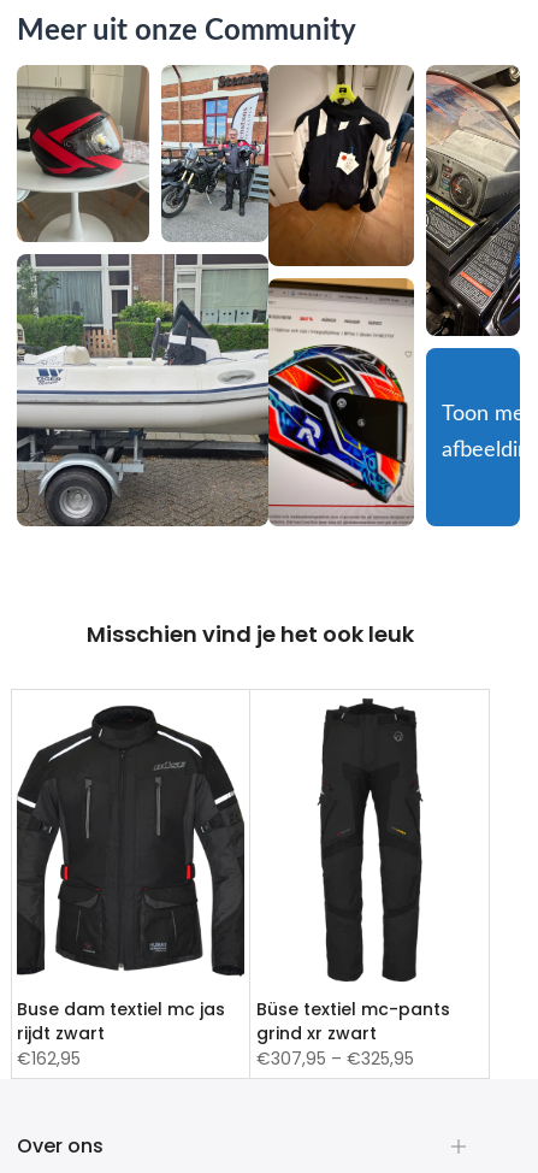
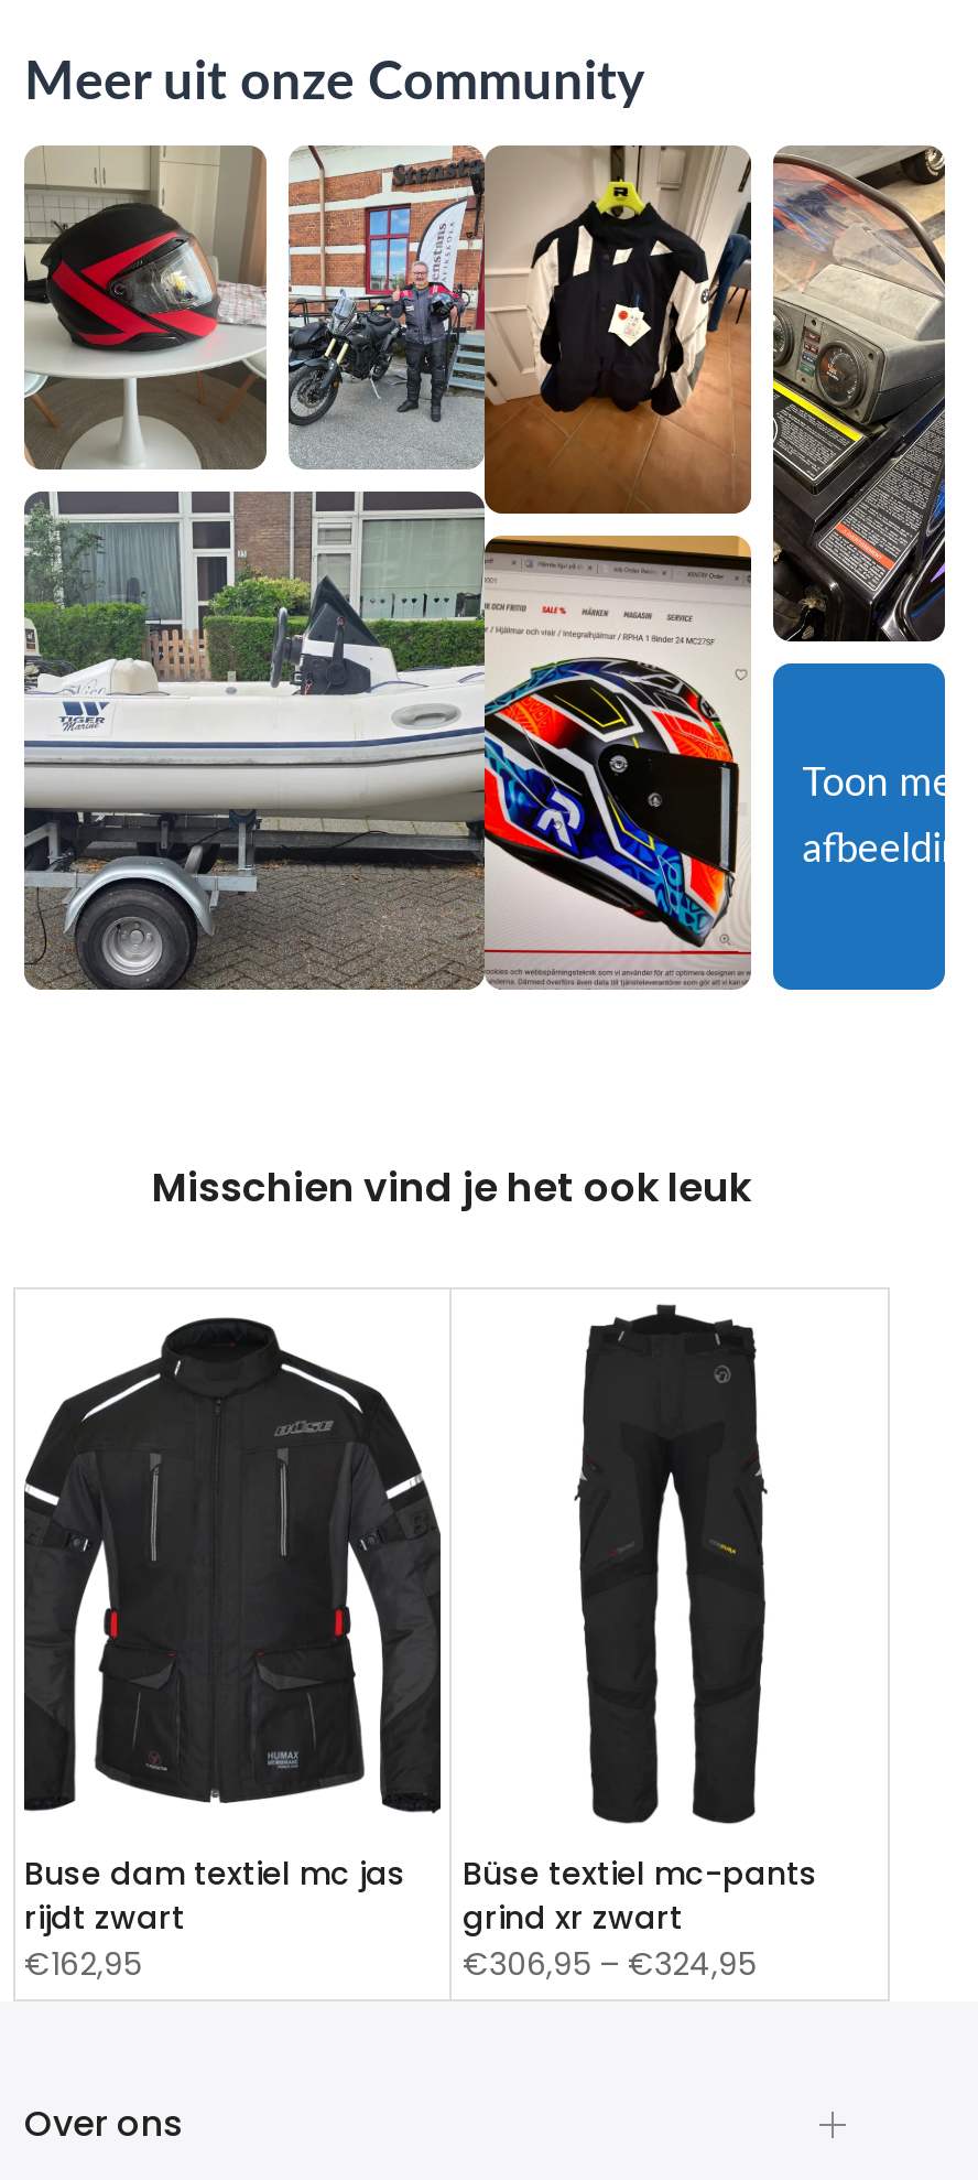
[256,1047,414,1071] €307,95 – €325,95 -> [463,1942,756,1986] €306,95 – €324,95

